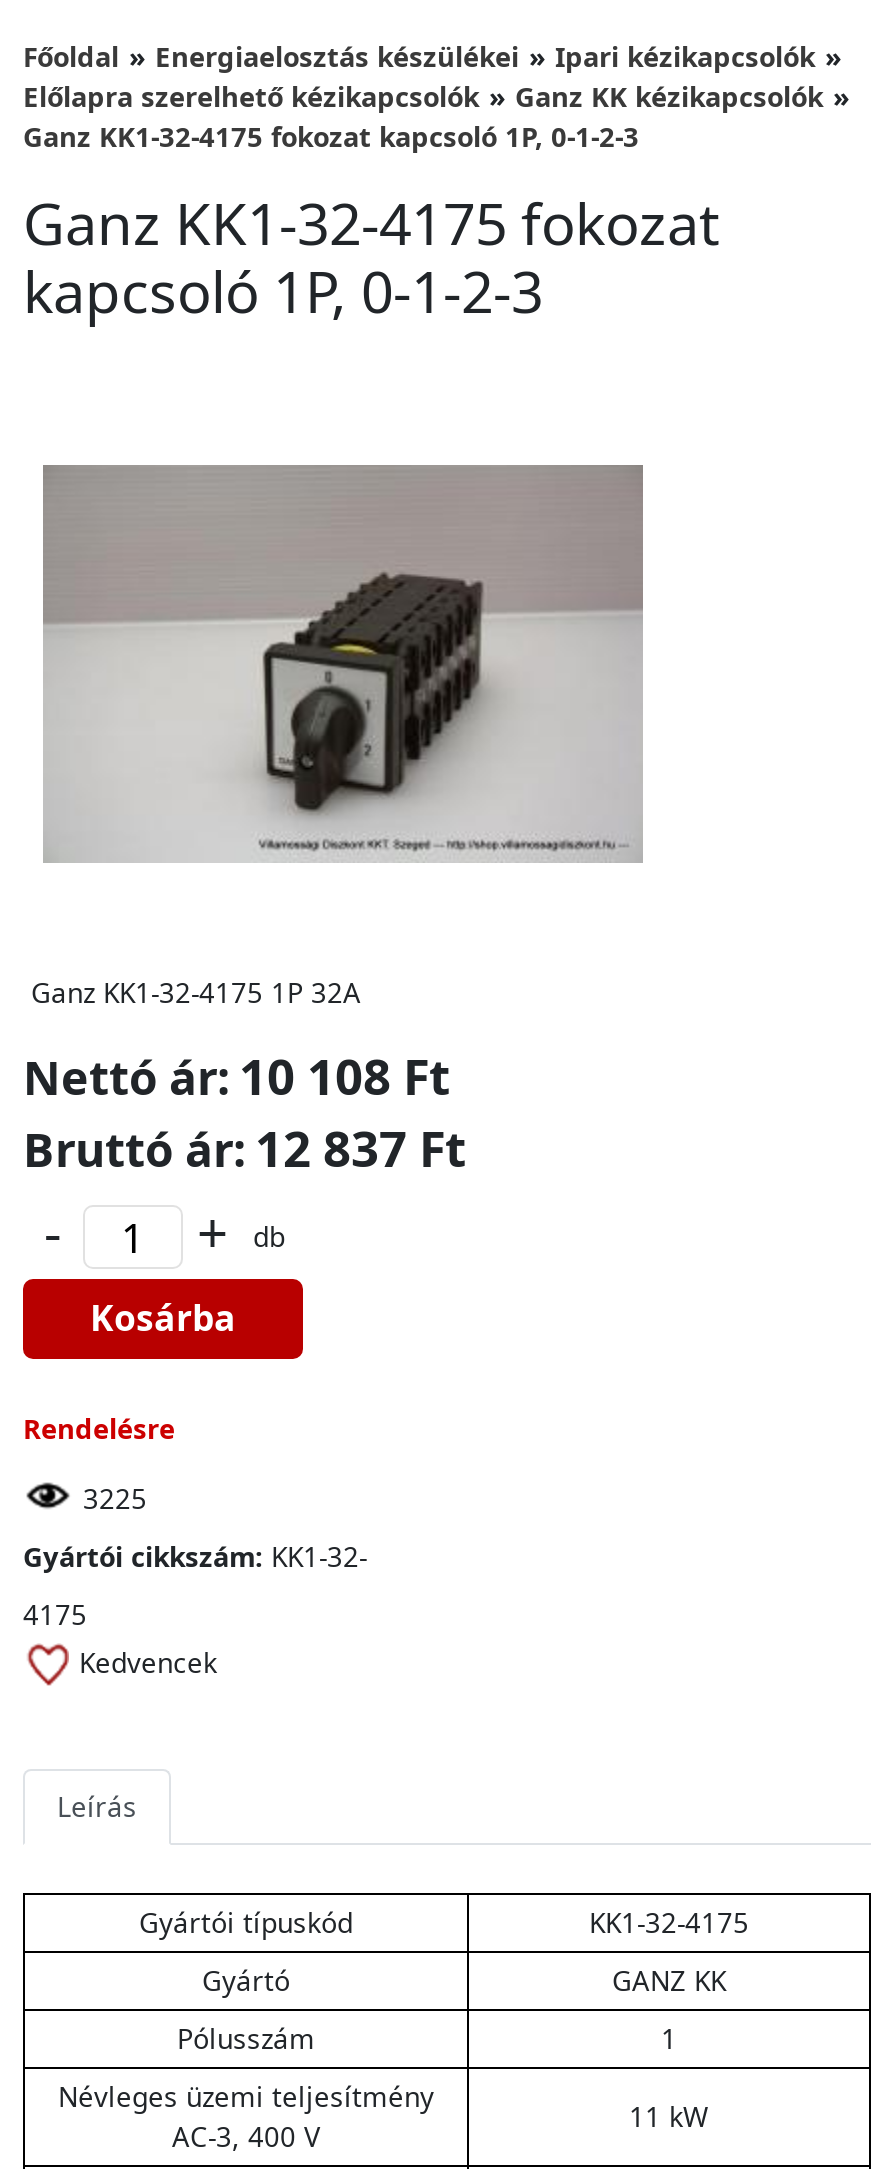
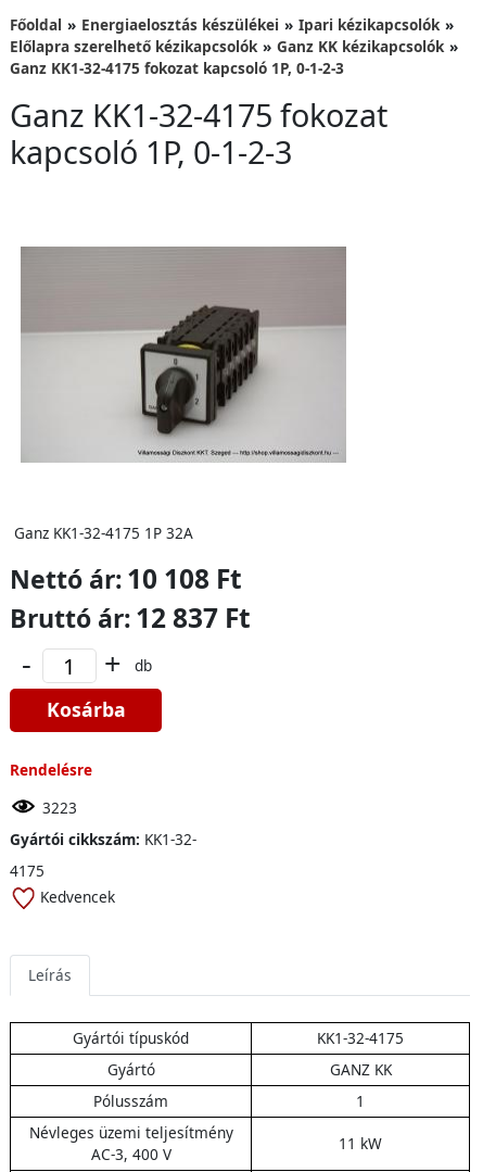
[83,1479,147,1517] 3225 -> [42,797,77,818] 3223

